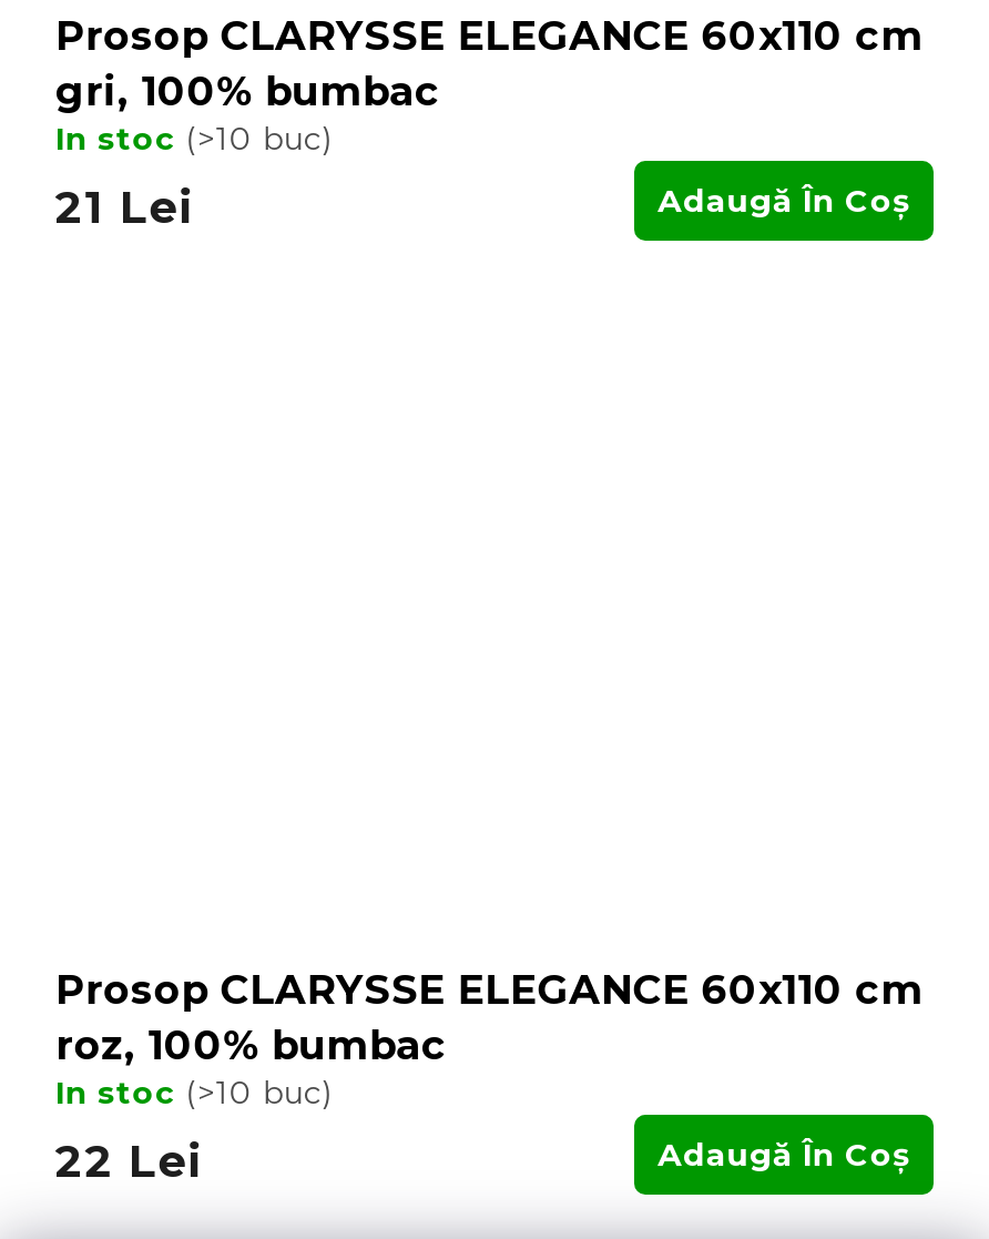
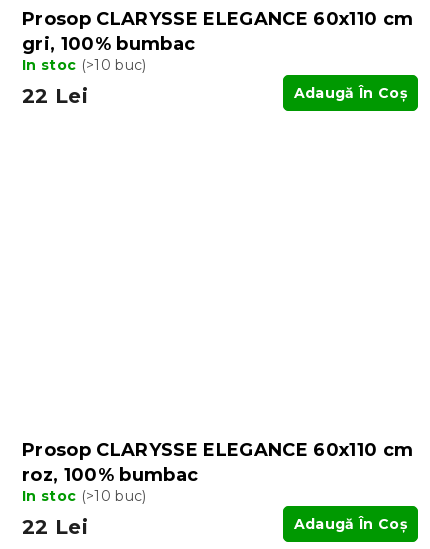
[55,179,193,233] 21 Lei -> [22,84,88,108] 22 Lei

